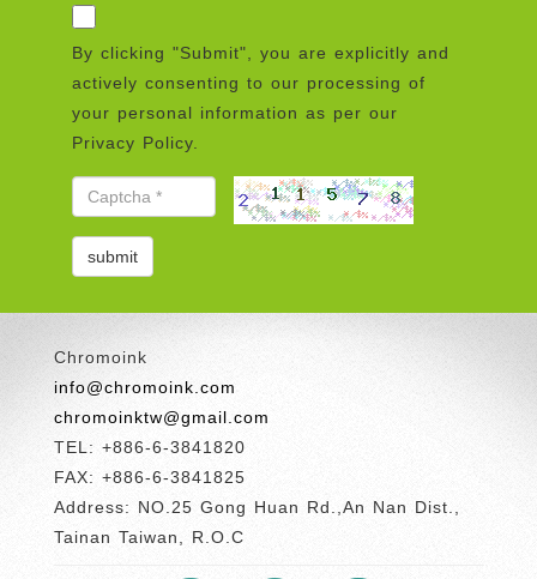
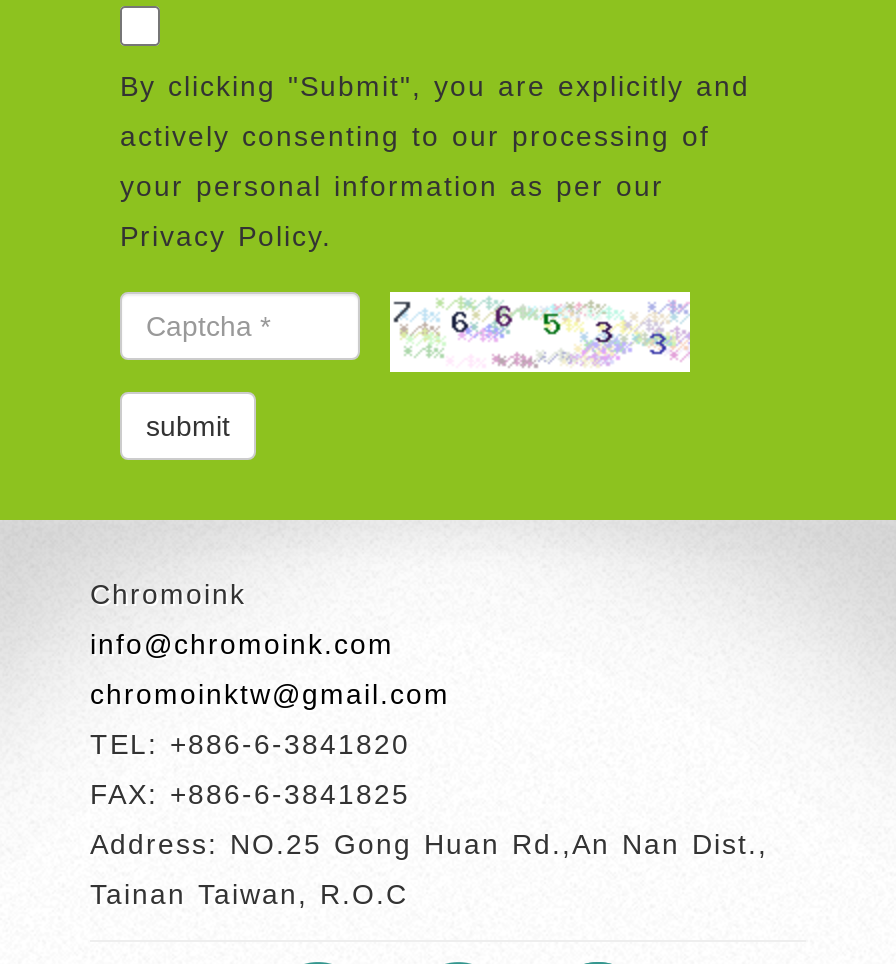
[237,179,414,222] [image] -> [394,296,690,368] [image]

